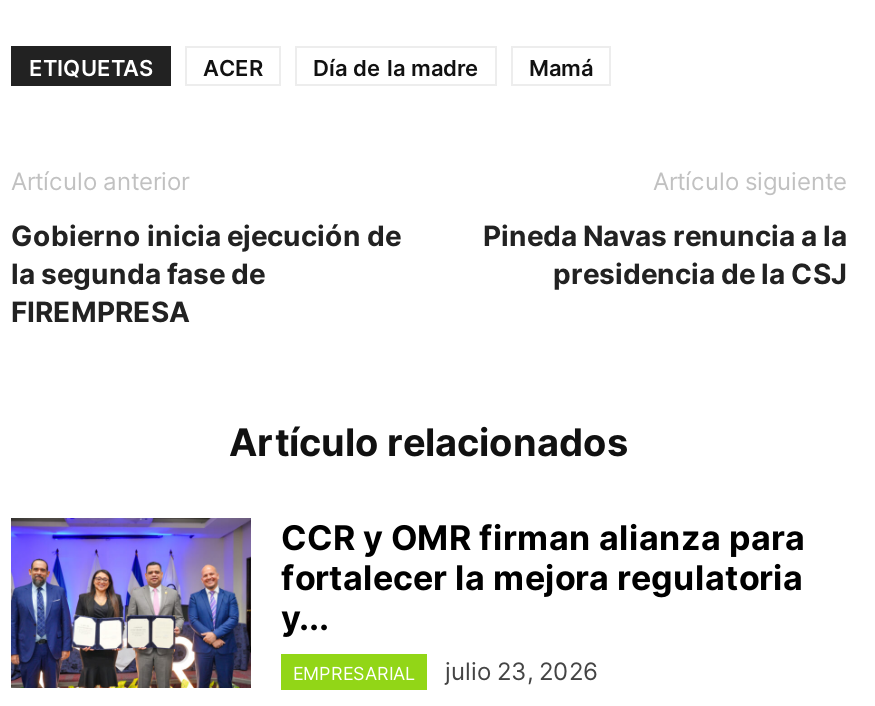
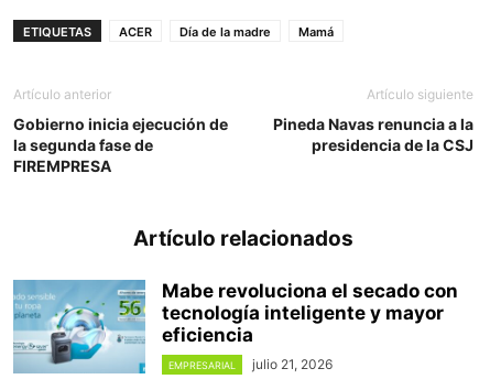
[9,516,805,690] [image] | CCR y OMR firman alianza para | fortalecer la mejora regulatoria | y... -> [12,279,458,375] [image] | Mabe revoluciona el secado con | tecnología inteligente y mayor | eficiencia
[293,657,597,687] EMPRESARIAL julio 23, 2026 -> [168,356,333,373] EMPRESARIAL julio 21, 2026

